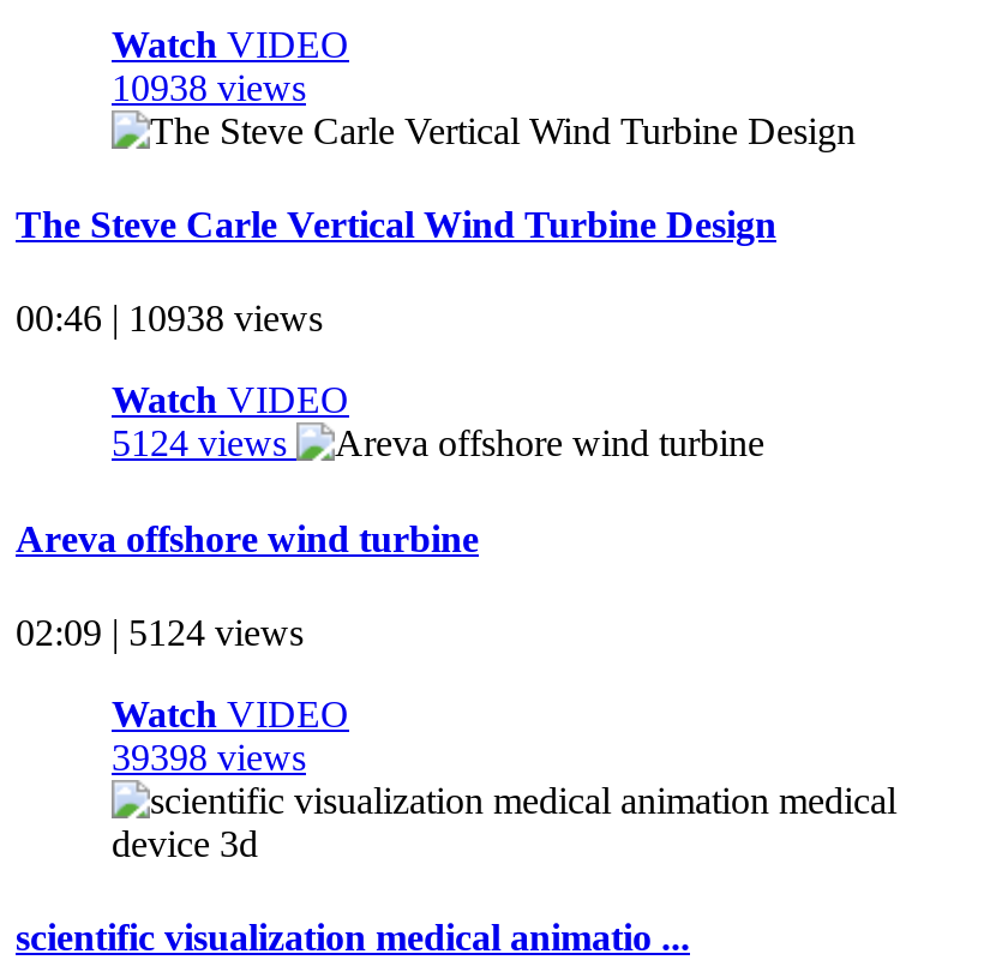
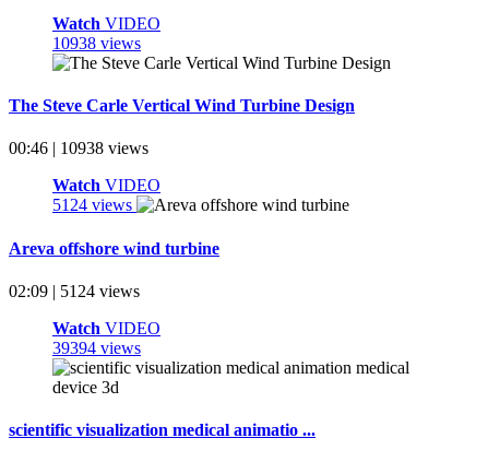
[112,737,306,777] 39398 views -> [52,338,141,357] 39394 views

